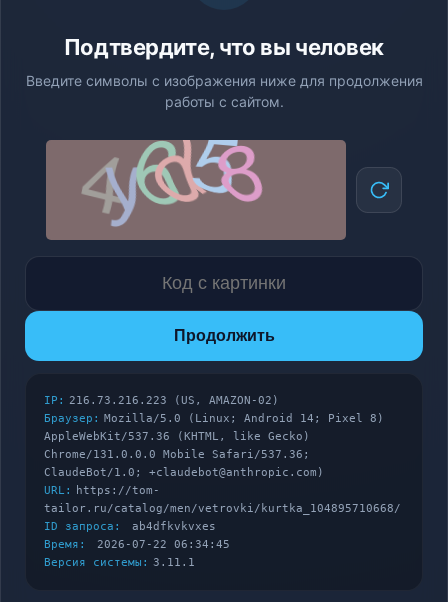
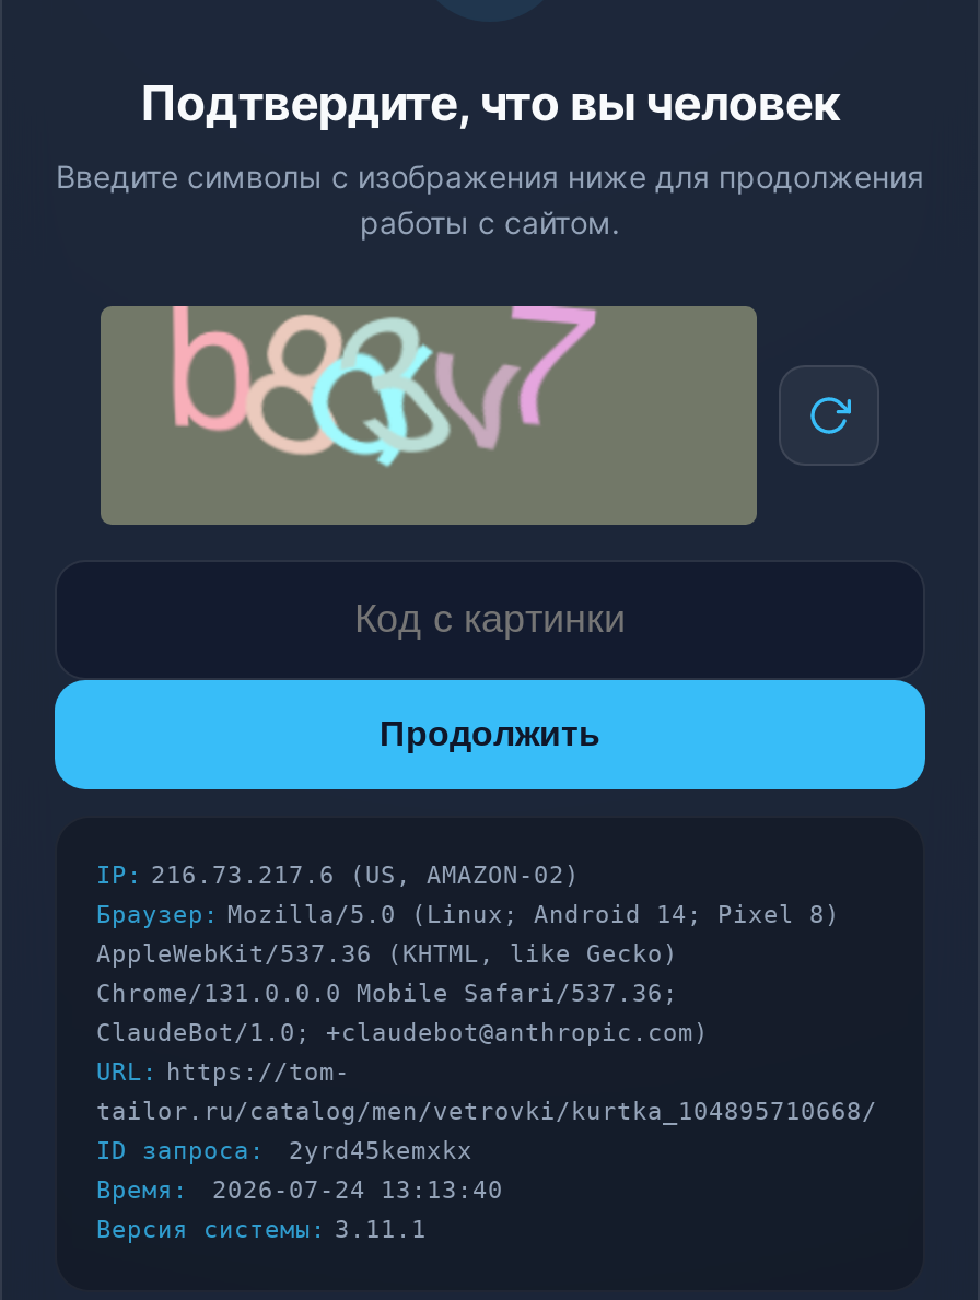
[80,140,272,227] [image] -> [171,306,597,494] [image]
[44,394,279,407] IP: 216.73.216.223 (US, AMAZON-02) -> [96,862,580,890] IP: 216.73.217.6 (US, AMAZON-02)
[44,520,216,533] ID запроса: ab4dfkvkvxes -> [96,1137,472,1166] ID запроса: 2yrd45kemxkx
[44,538,230,551] Время: 2026-07-22 06:34:45 -> [96,1176,503,1205] Время: 2026-07-24 13:13:40

